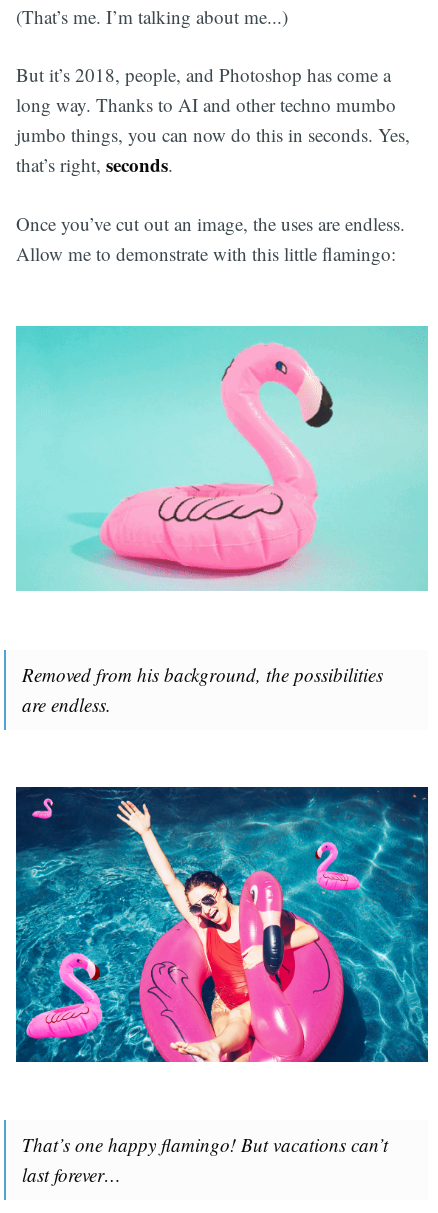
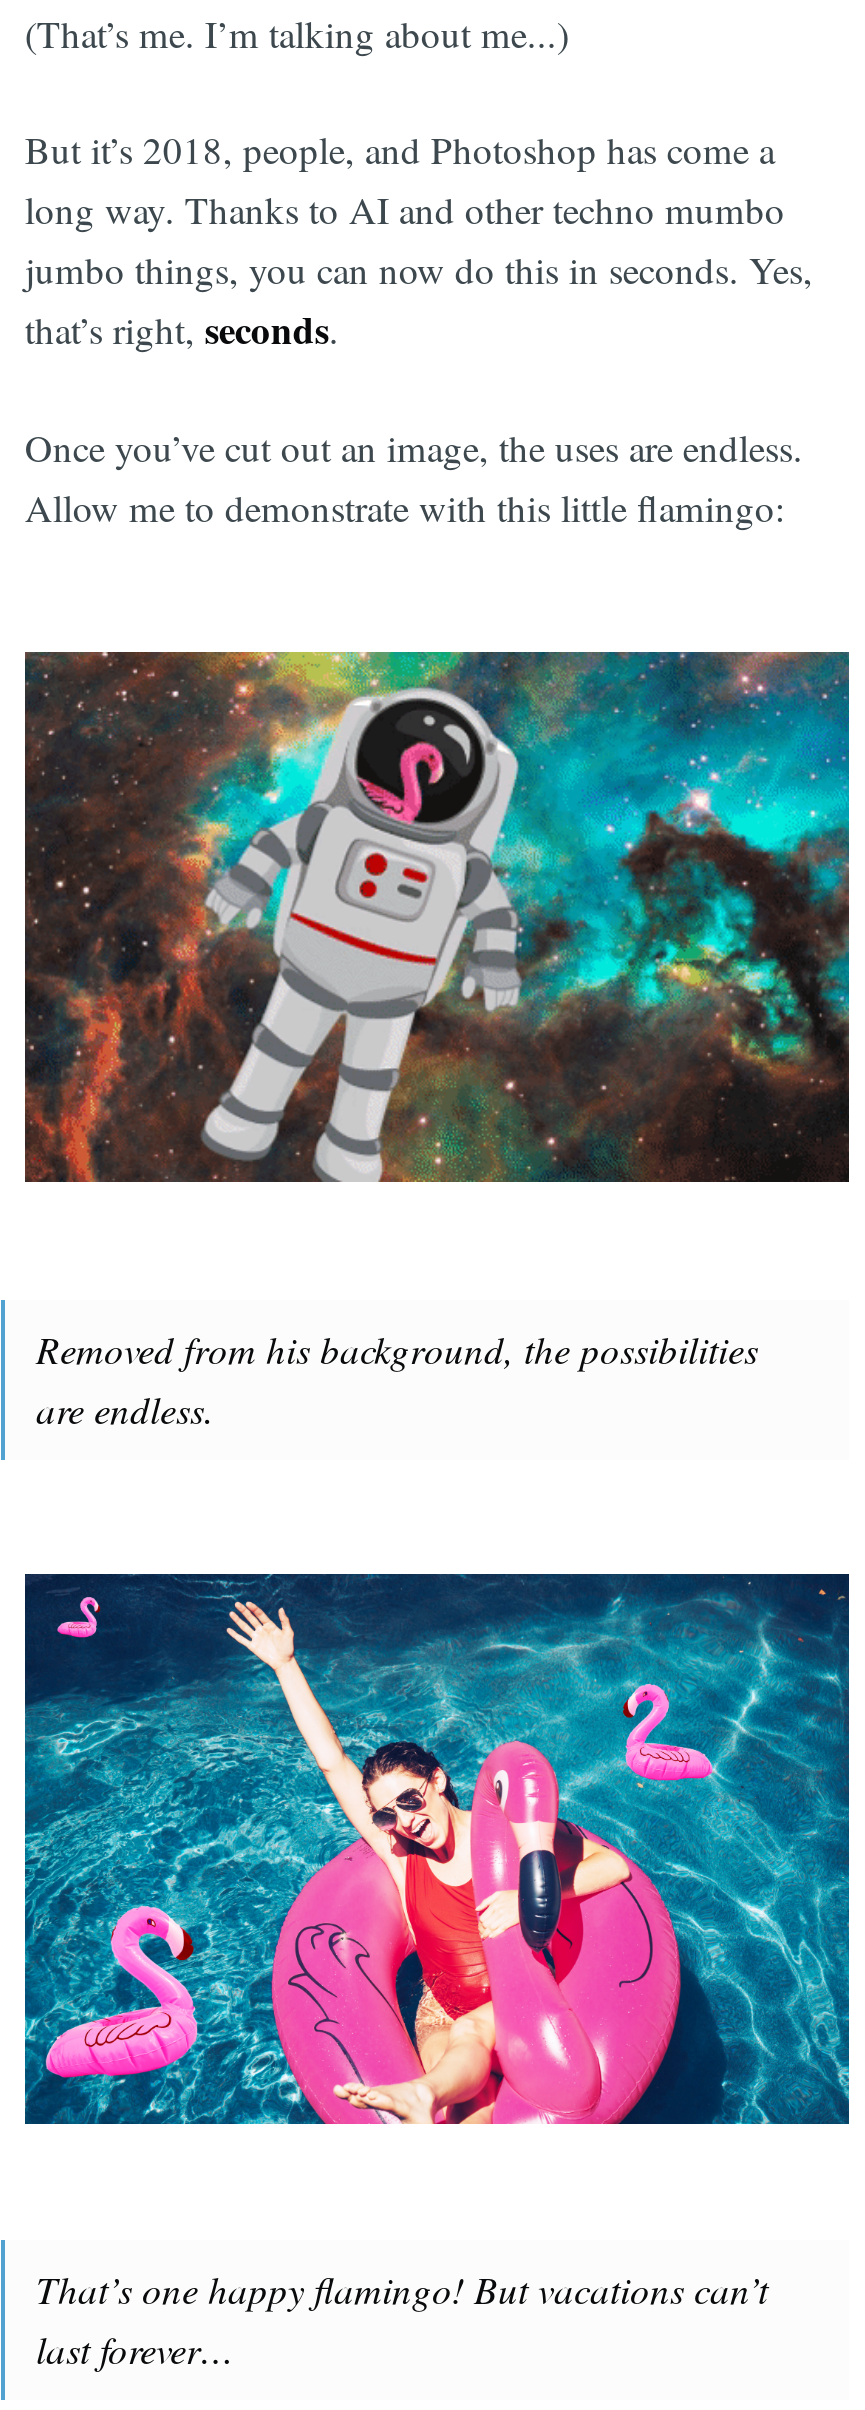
[15,325,429,591] [image] -> [23,650,851,1184] [image]

